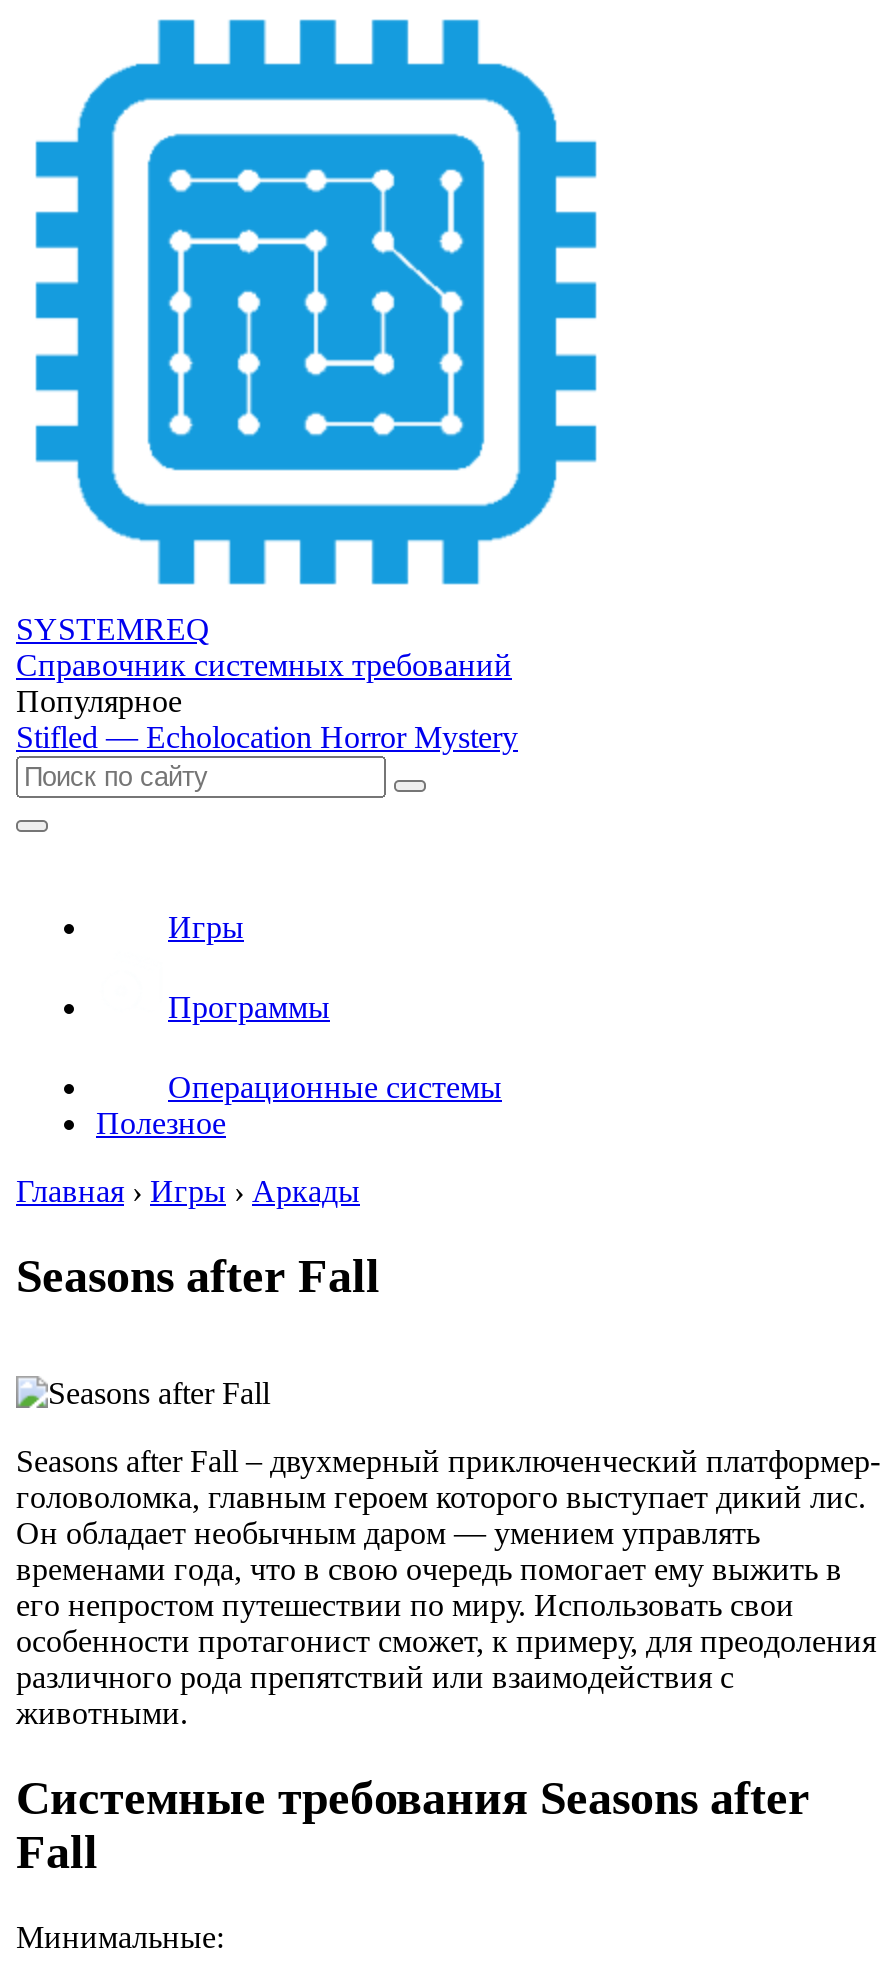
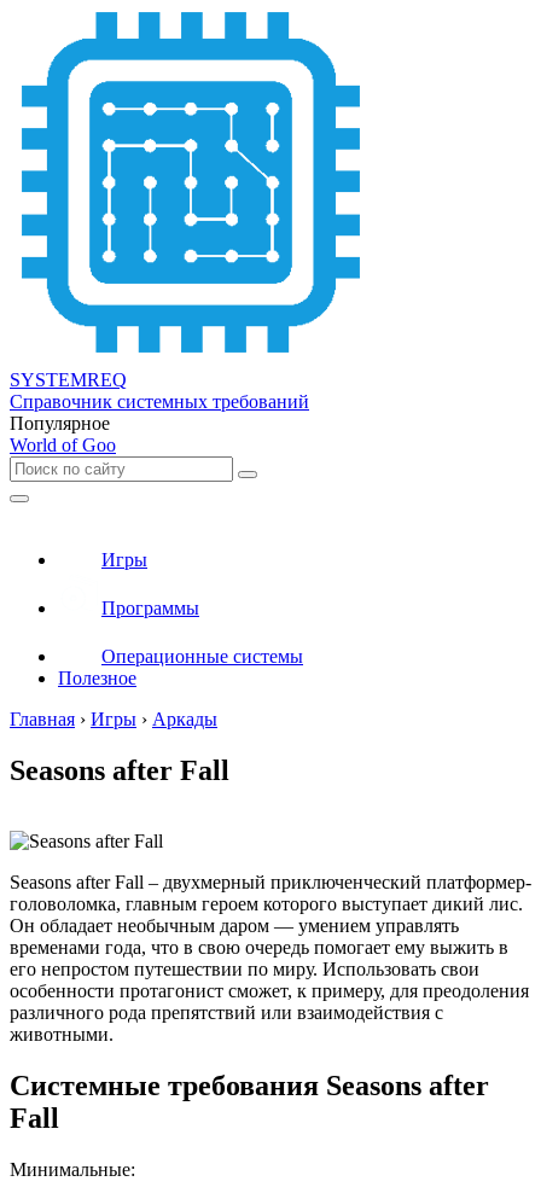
[16,720,518,754] Stifled — Echolocation Horror Mystery -> [10,435,116,455] World of Goo

